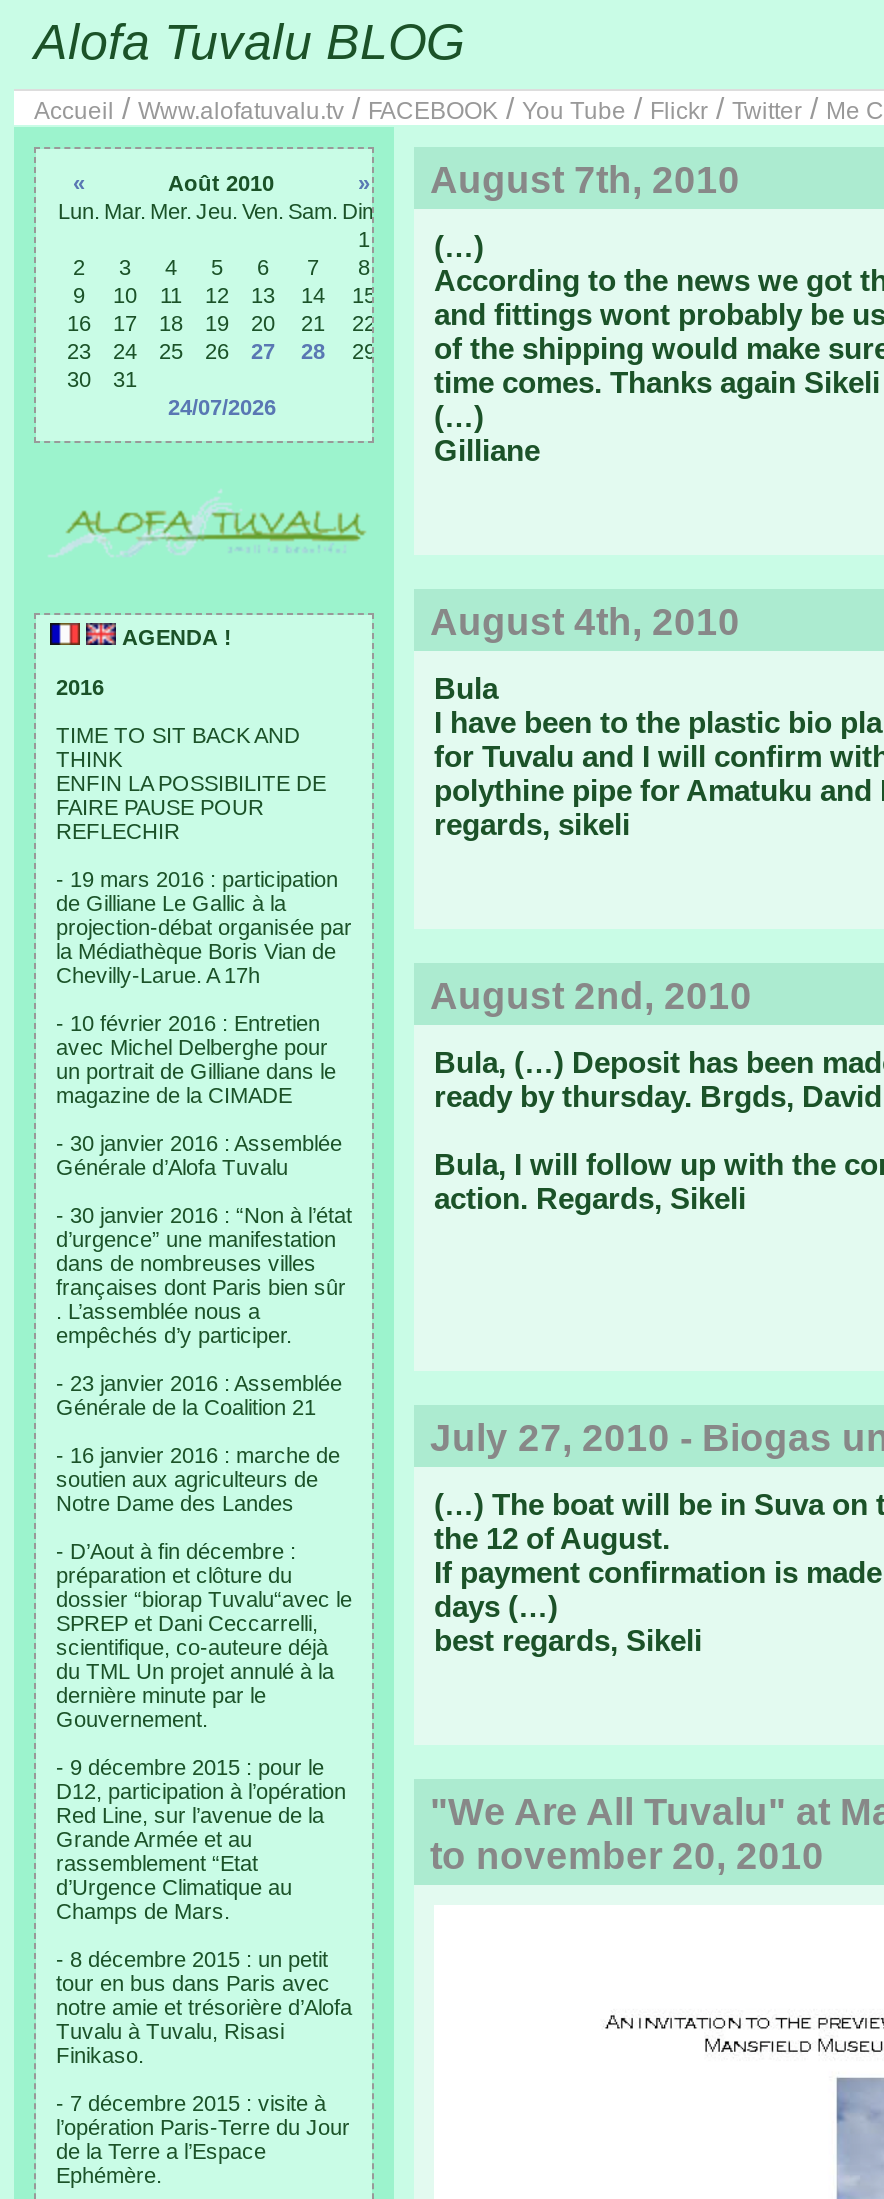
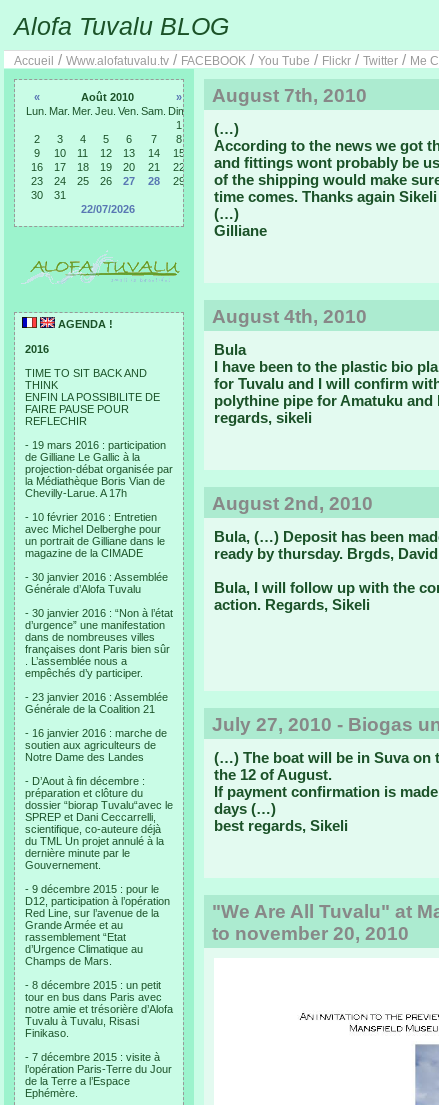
[168,395,276,419] 24/07/2026 -> [81,203,135,215] 22/07/2026

